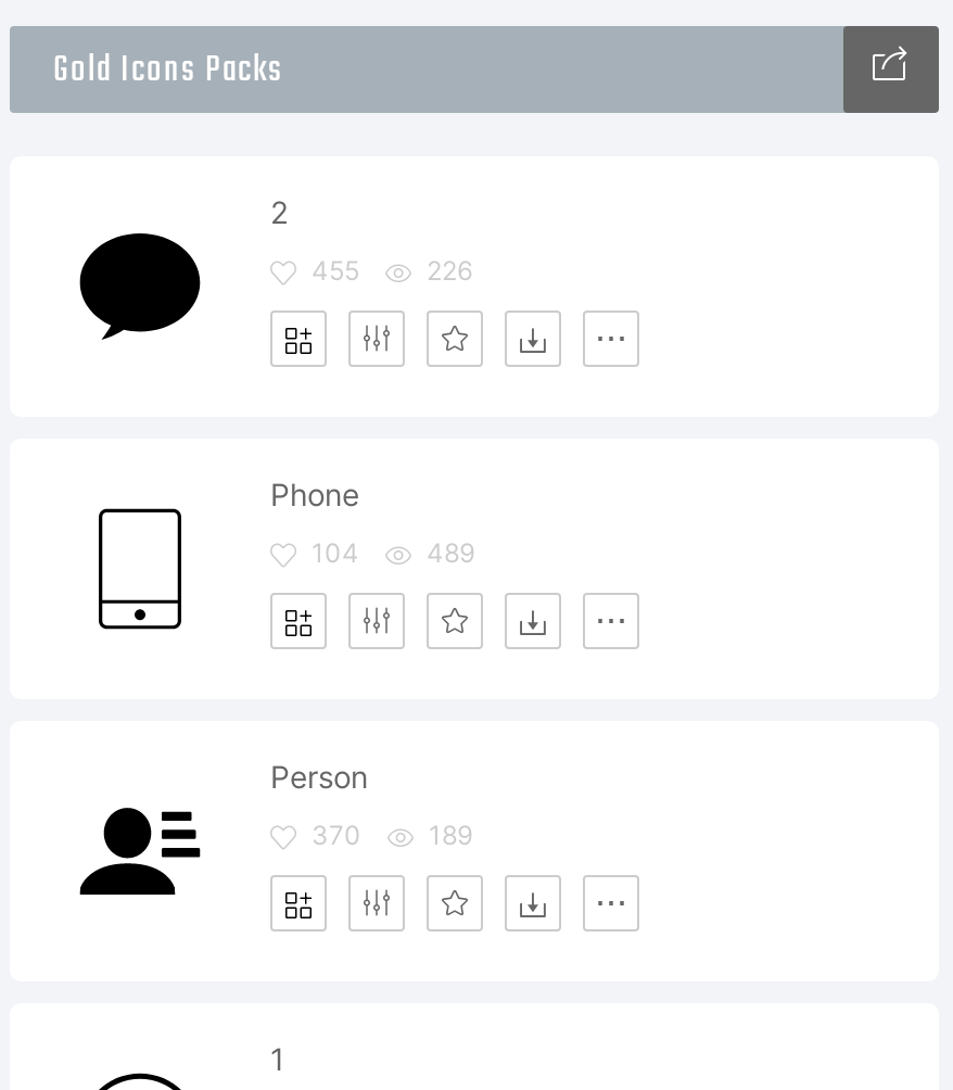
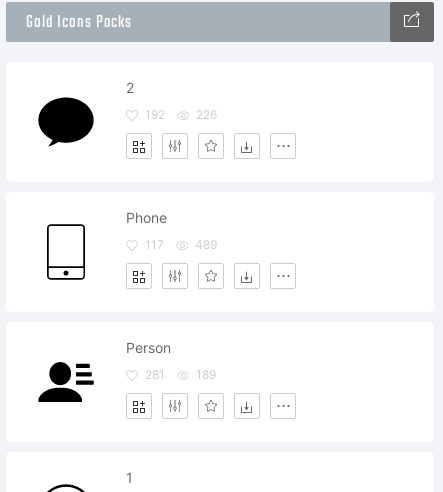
[312,254,359,287] 455 -> [145,107,165,122] 192
[312,536,359,569] 104 -> [145,237,164,252] 117
[312,819,361,851] 370 -> [145,367,165,382] 281

